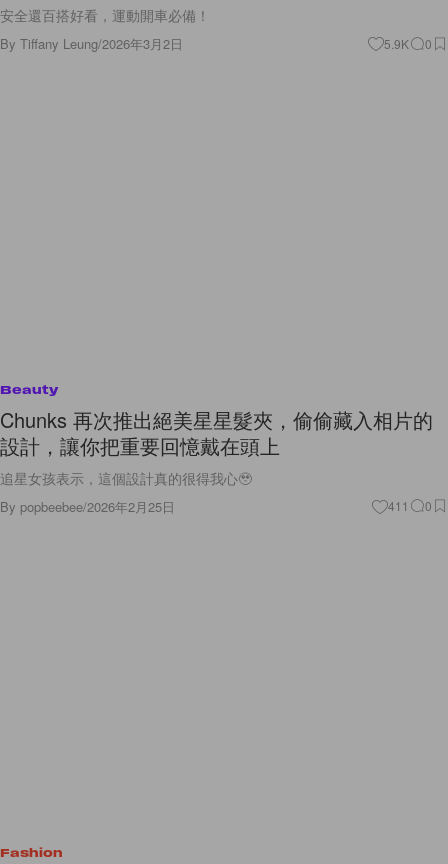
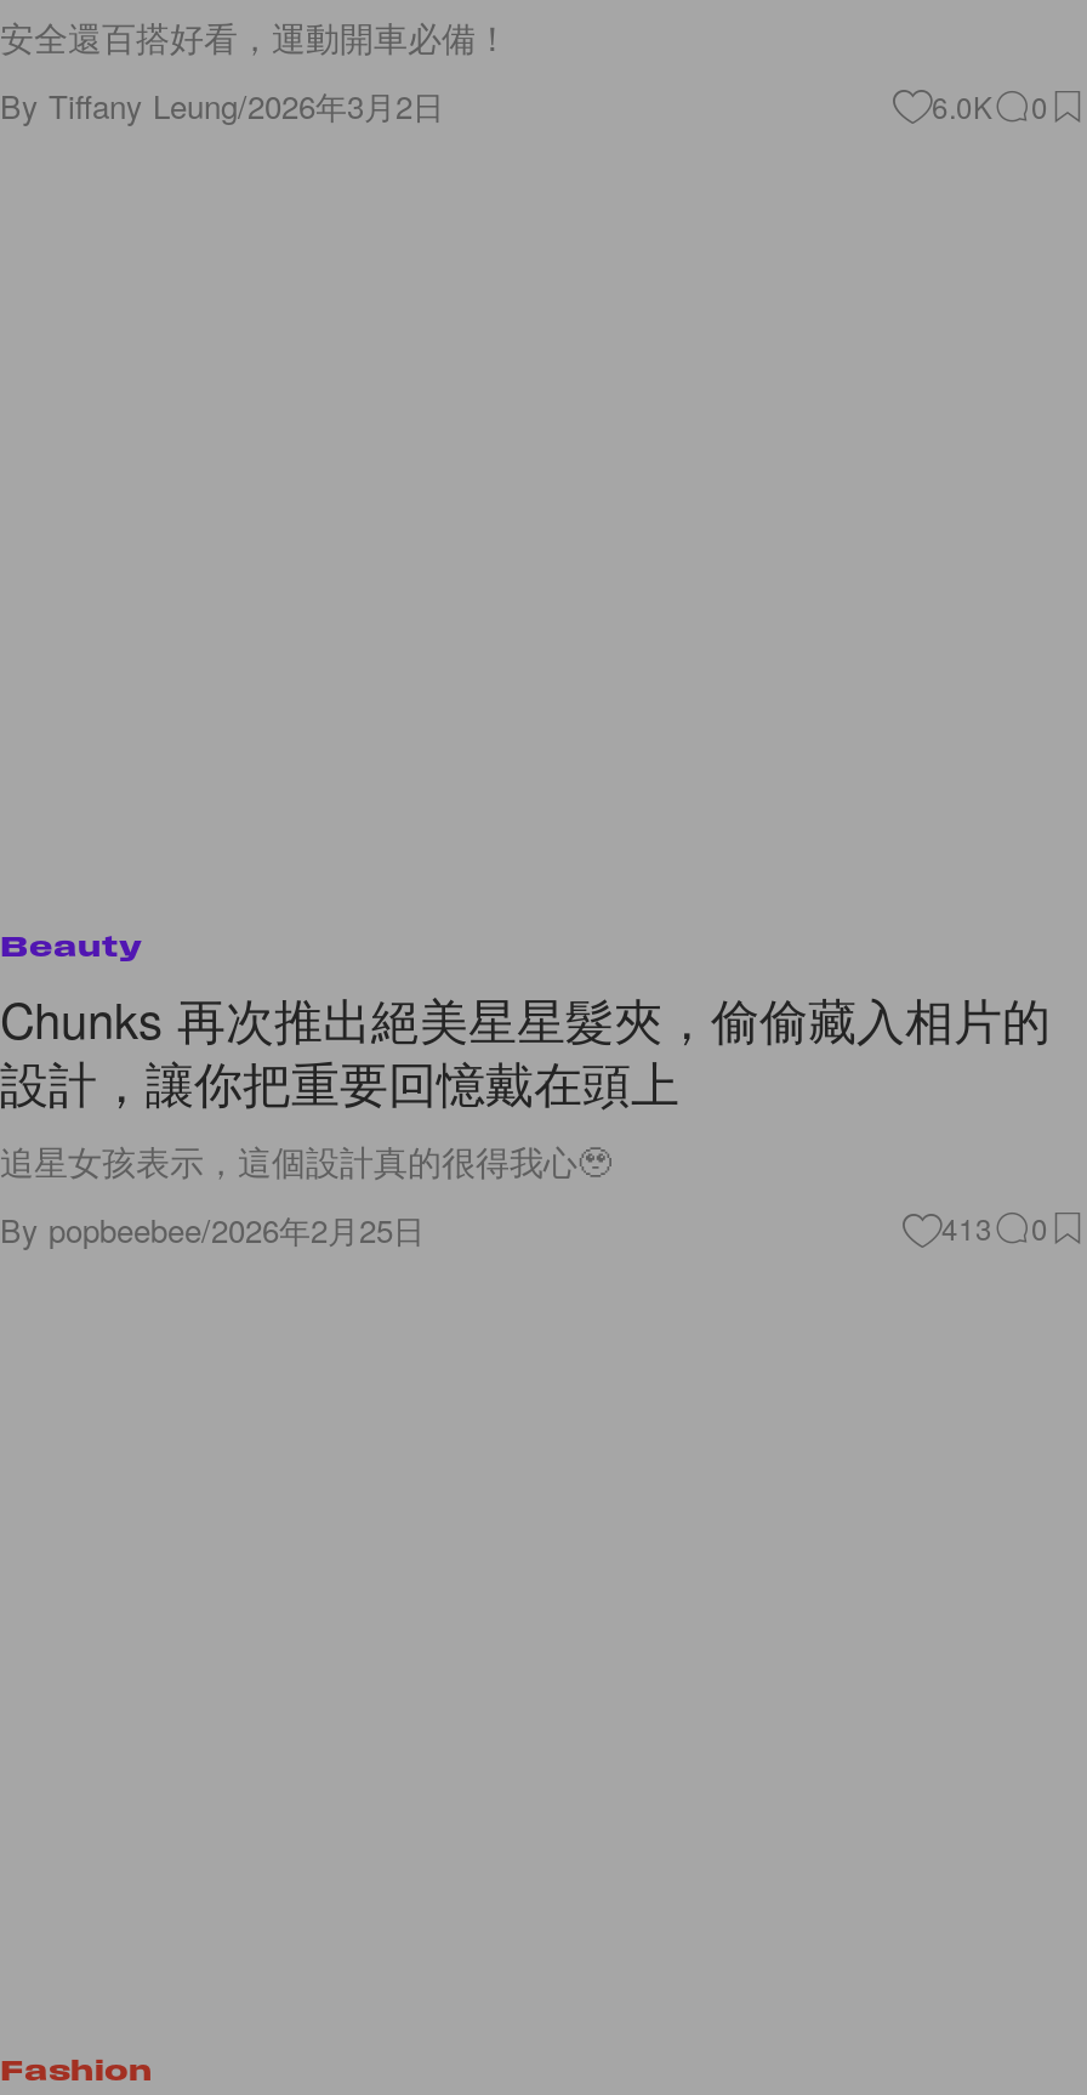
[384,35,432,52] 5.9K 0 -> [932,84,1048,126] 6.0K 0
[388,497,432,514] 411 0 -> [941,1208,1048,1249] 413 0

